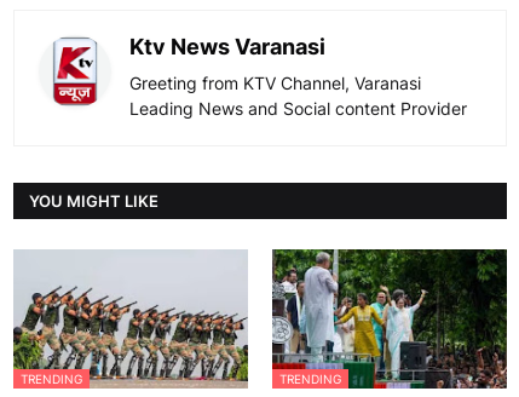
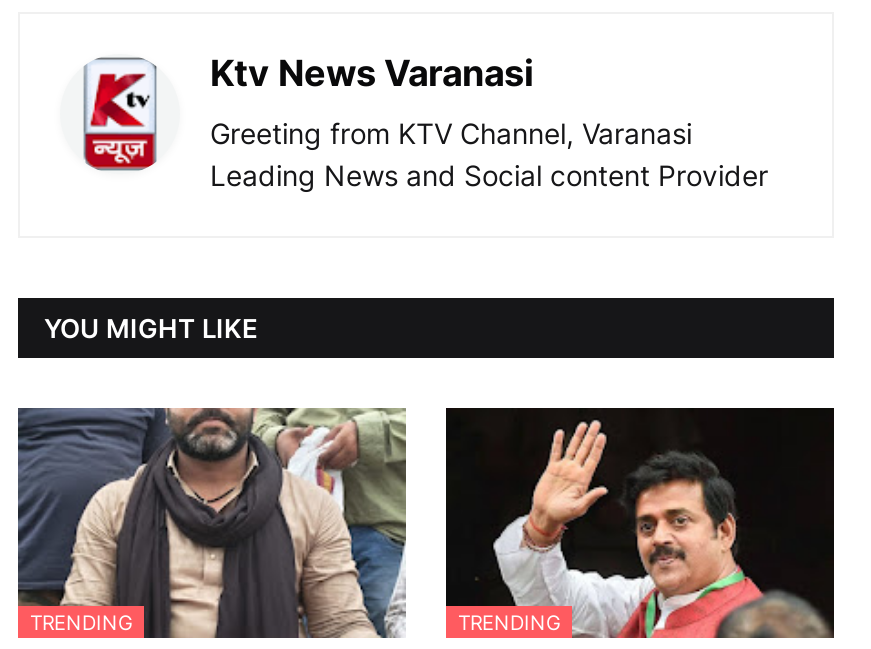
[13,249,249,389] [image] -> [16,406,408,638] [image]
[271,248,508,390] [image] -> [444,406,836,640] [image]

